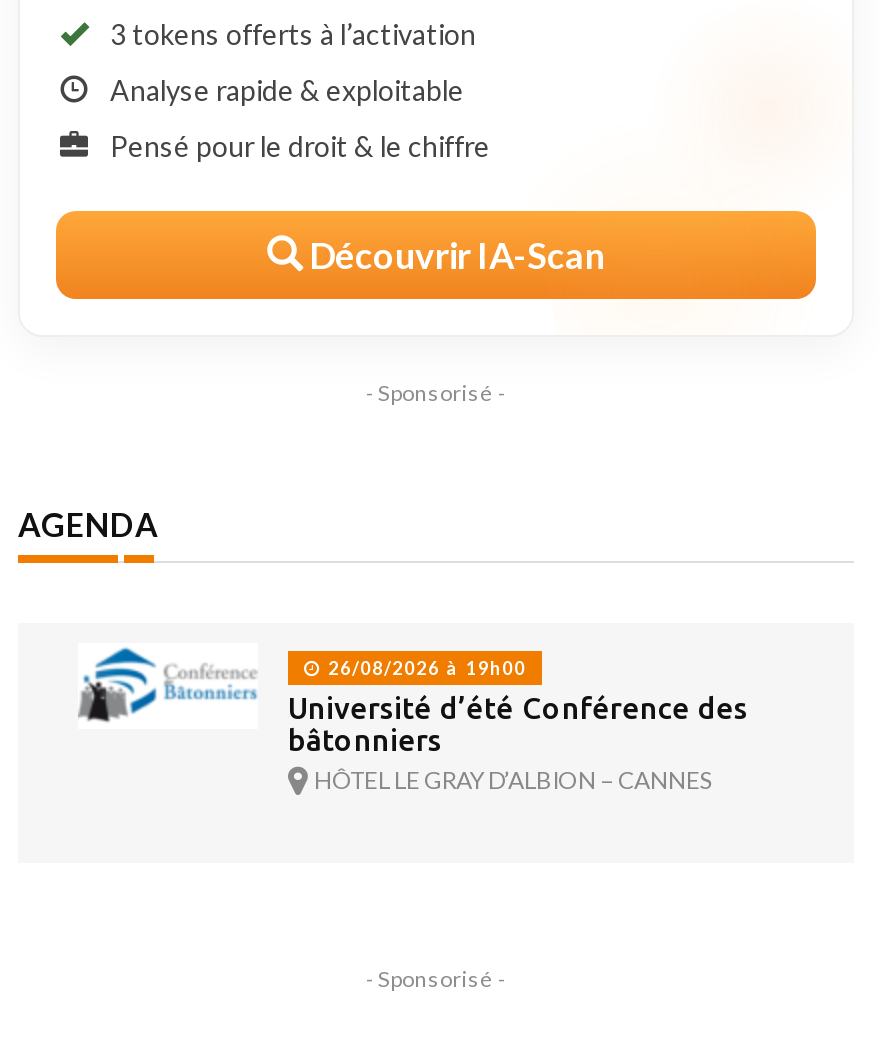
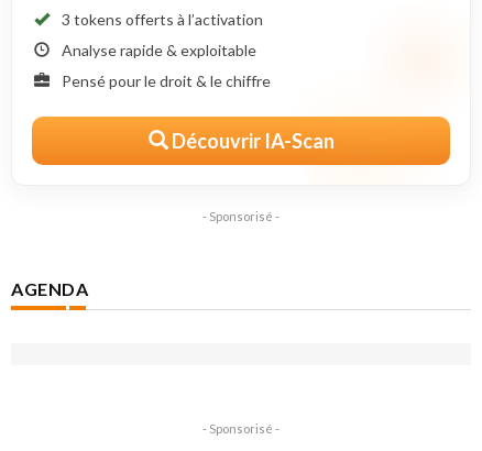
[78,647,748,796] [image] | 26/08/2026 à 19h00 | Université d’été Conférence des | bâtonniers | HÔTEL LE GRAY D’ALBION – CANNES -> none

